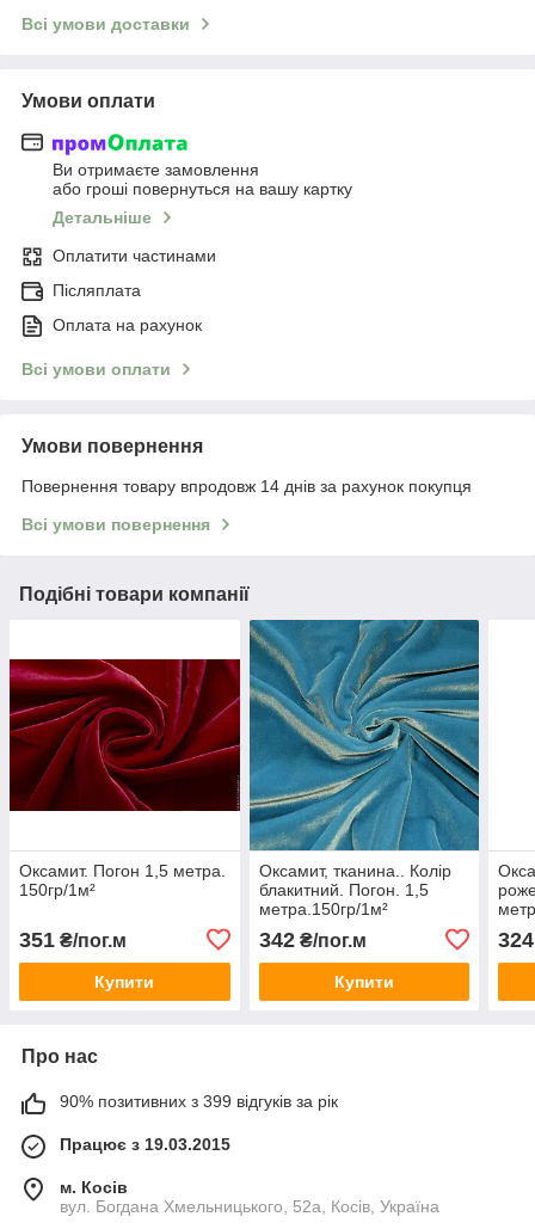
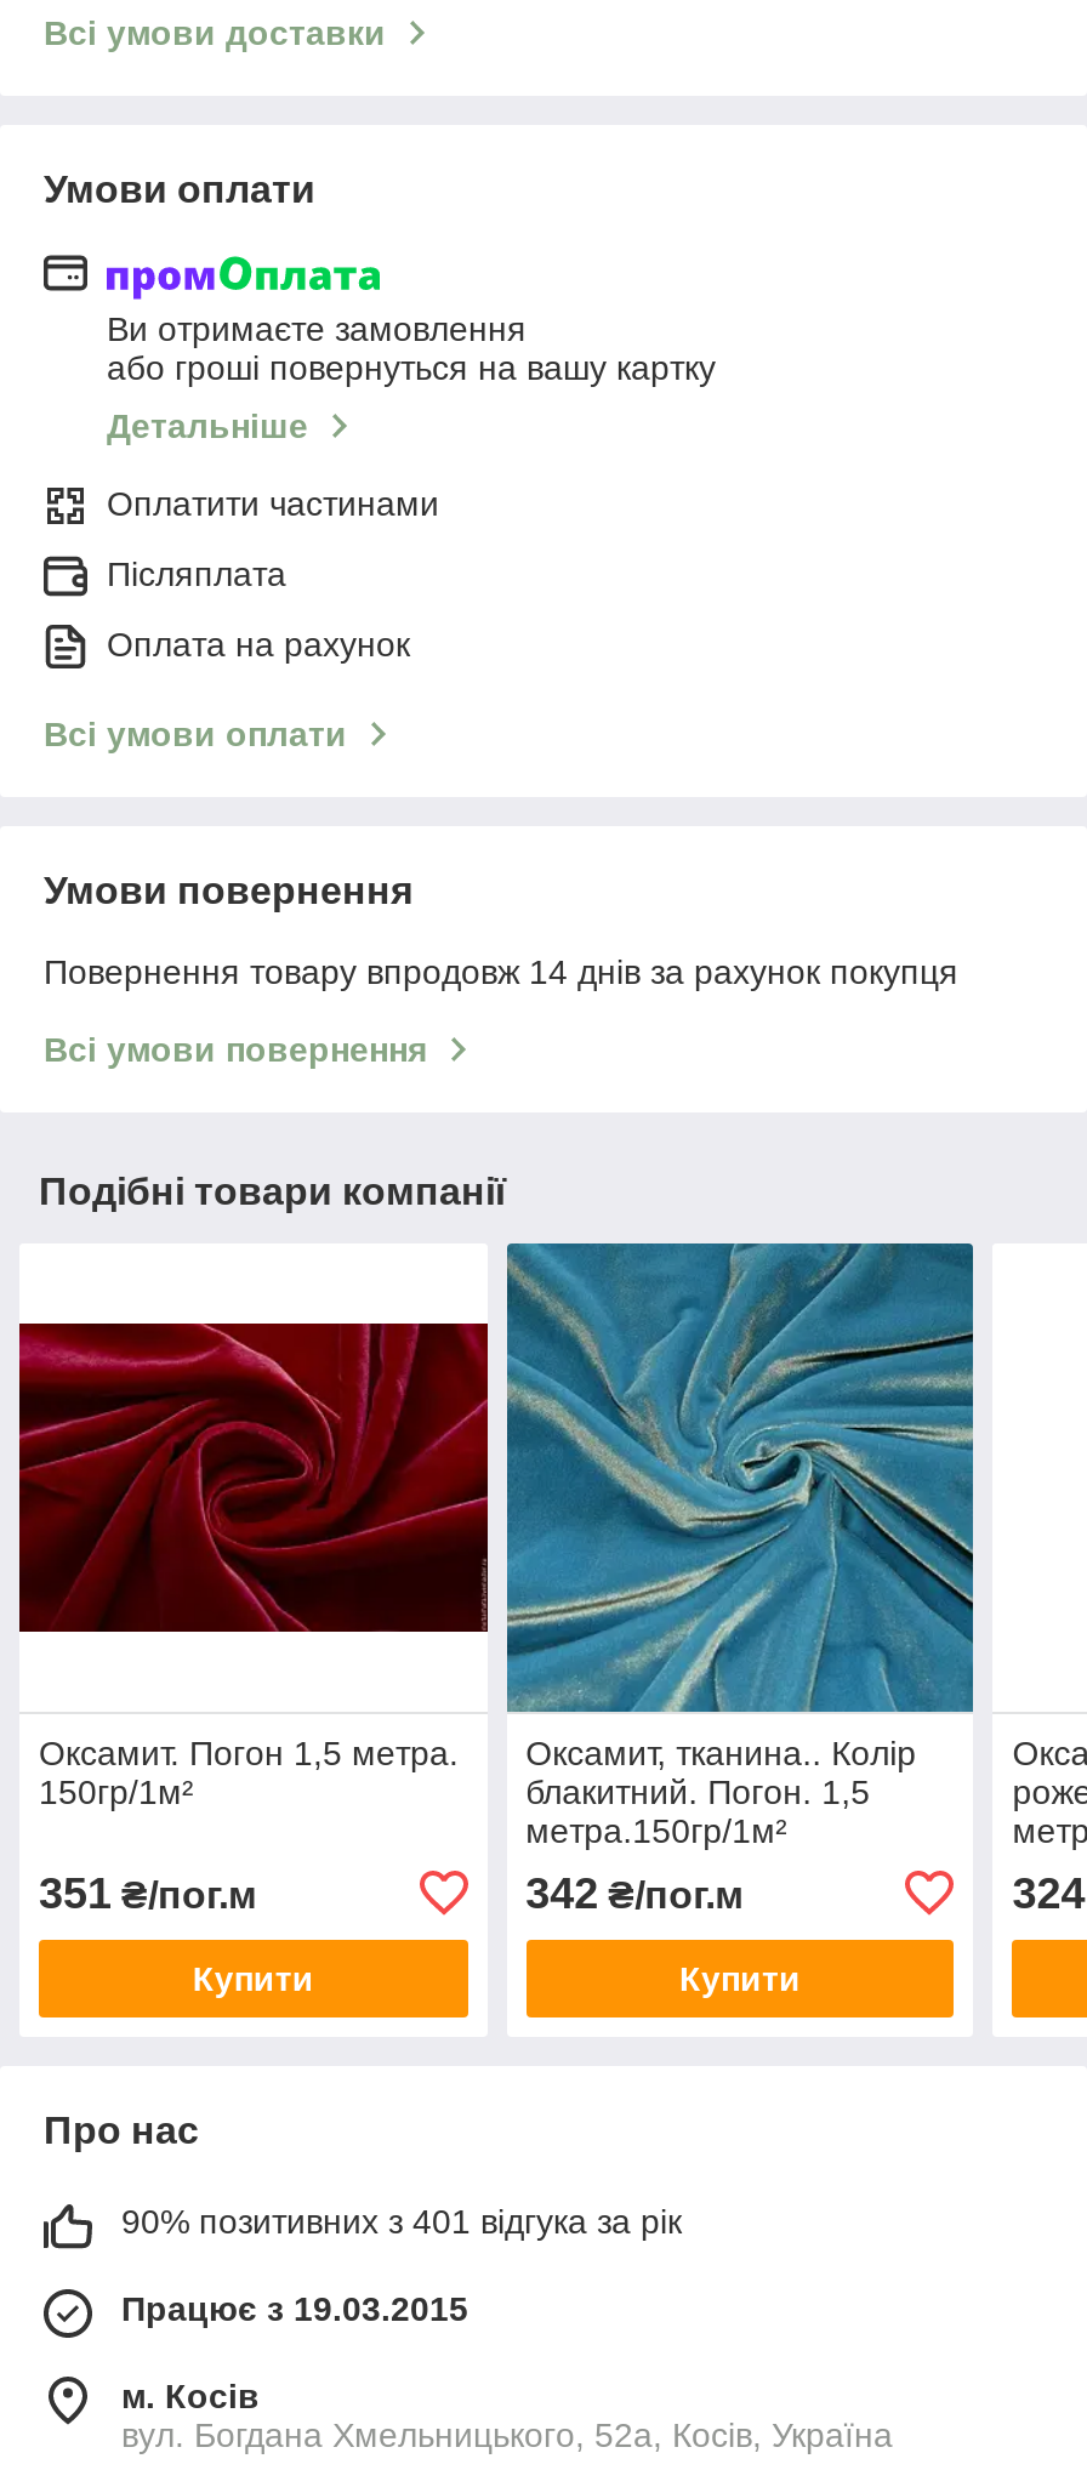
[60,1091,338,1111] 90% позитивних з 399 відгуків за рік -> [121,2201,682,2240] 90% позитивних з 401 відгука за рік

